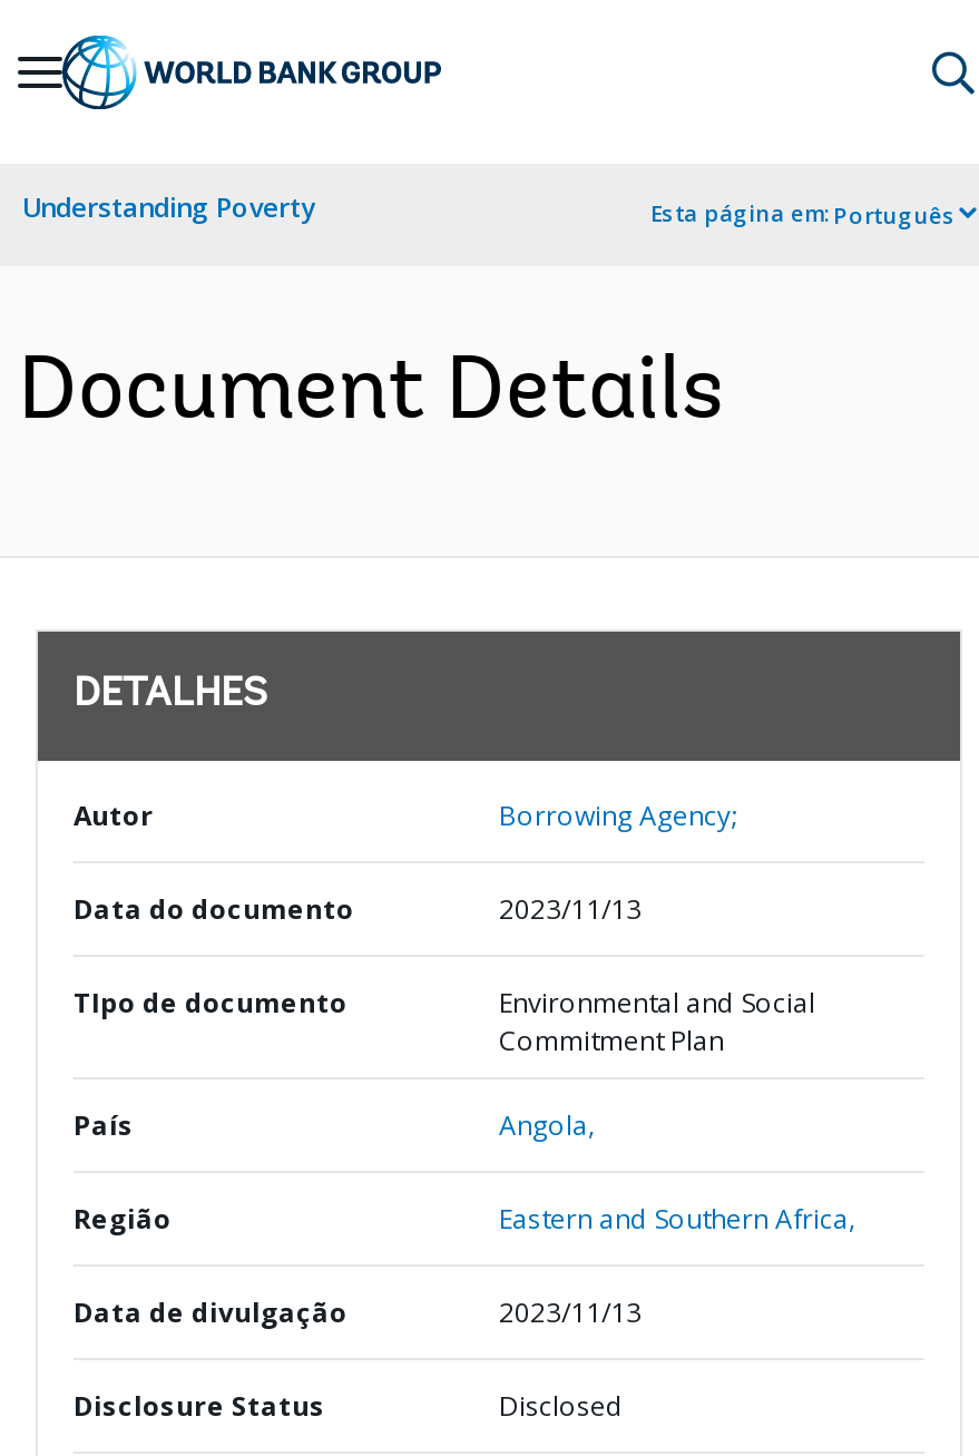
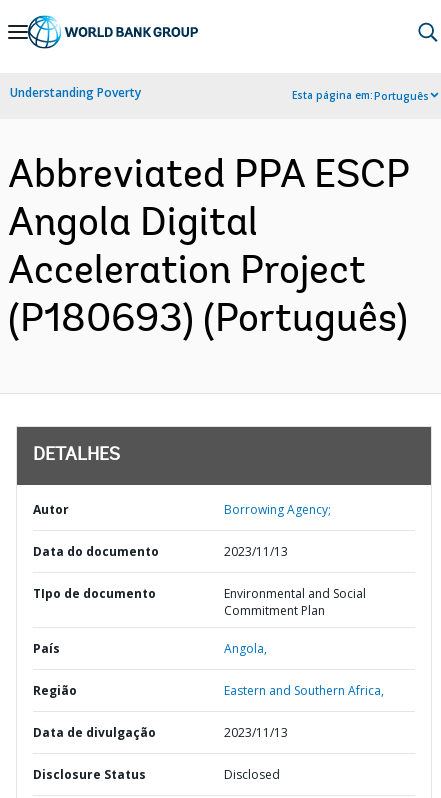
[18,351,724,440] Document Details -> [8,157,409,341] Abbreviated PPA ESCP | Angola Digital | Acceleration Project | (P180693) (Português)

